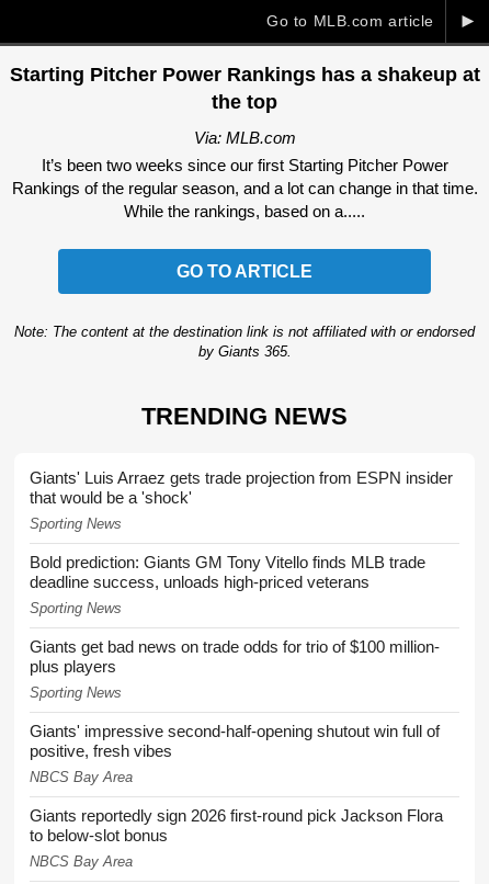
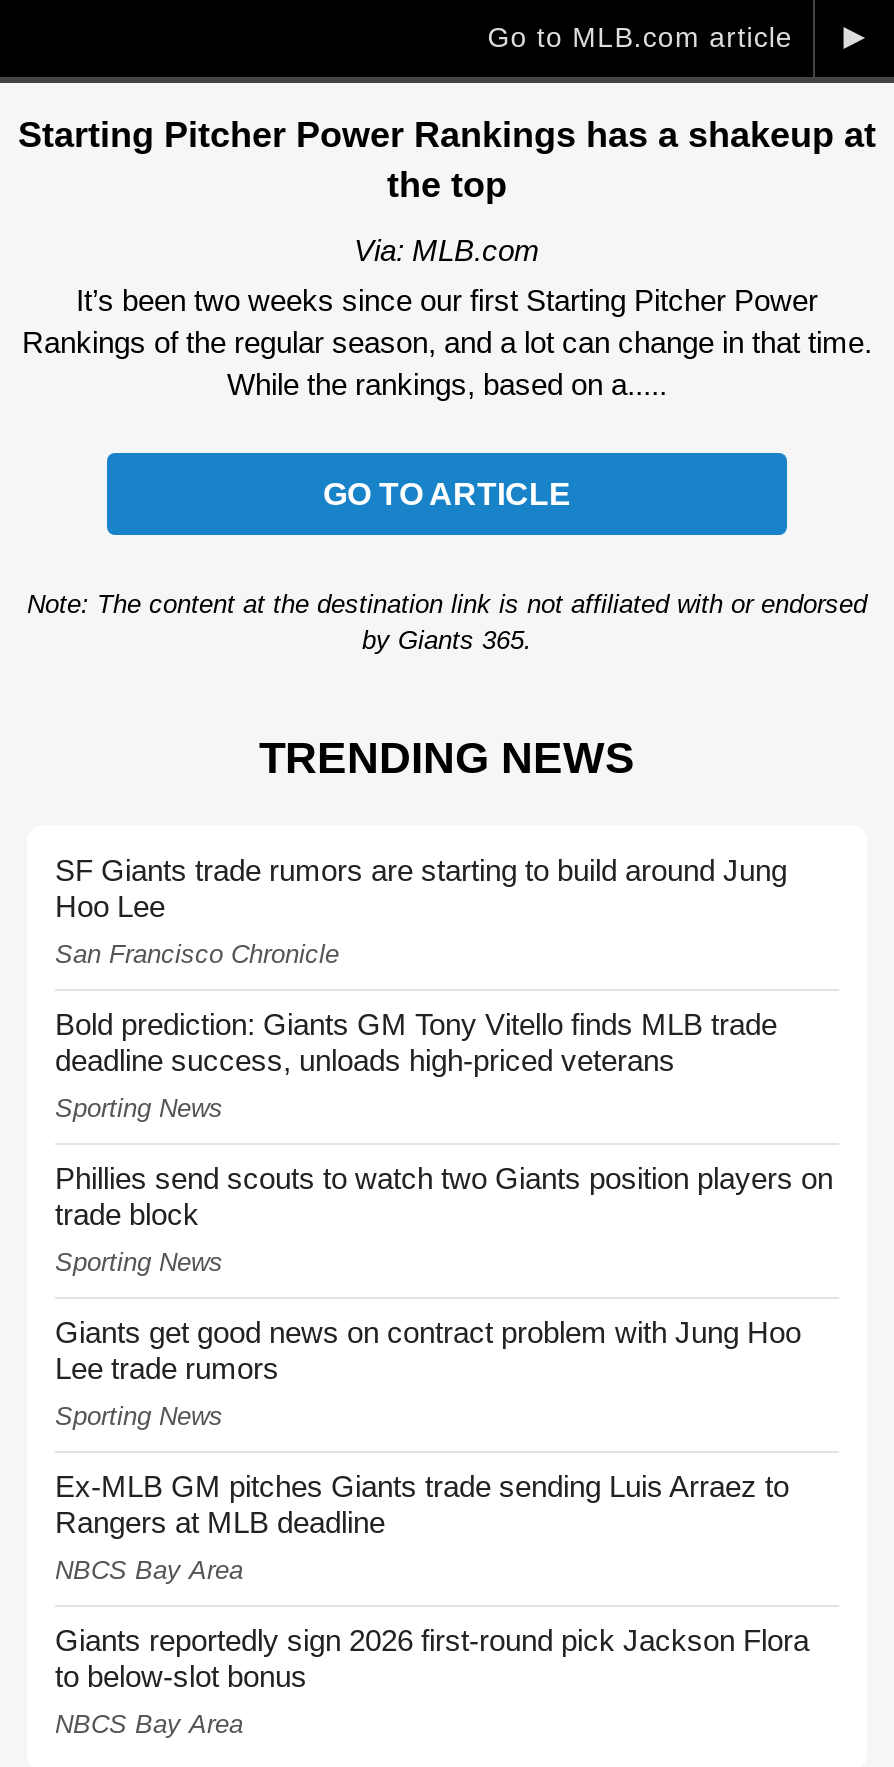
[30,468,453,506] Giants' Luis Arraez gets trade projection from ESPN insider | that would be a 'shock' -> [55,853,787,923] SF Giants trade rumors are starting to build around Jung | Hoo Lee
[30,515,122,532] Sporting News -> [55,939,339,969] San Francisco Chronicle
[30,637,440,675] Giants get bad news on trade odds for trio of $100 million- | plus players -> [55,1161,833,1231] Phillies send scouts to watch two Giants position players on | trade block
[30,721,440,760] Giants' impressive second-half-opening shutout win full of | positive, fresh vibes -> [55,1315,801,1539] Giants get good news on contract problem with Jung Hoo | Lee trade rumors | Sporting News | Ex-MLB GM pitches Giants trade sending Luis Arraez to | Rangers at MLB deadline

